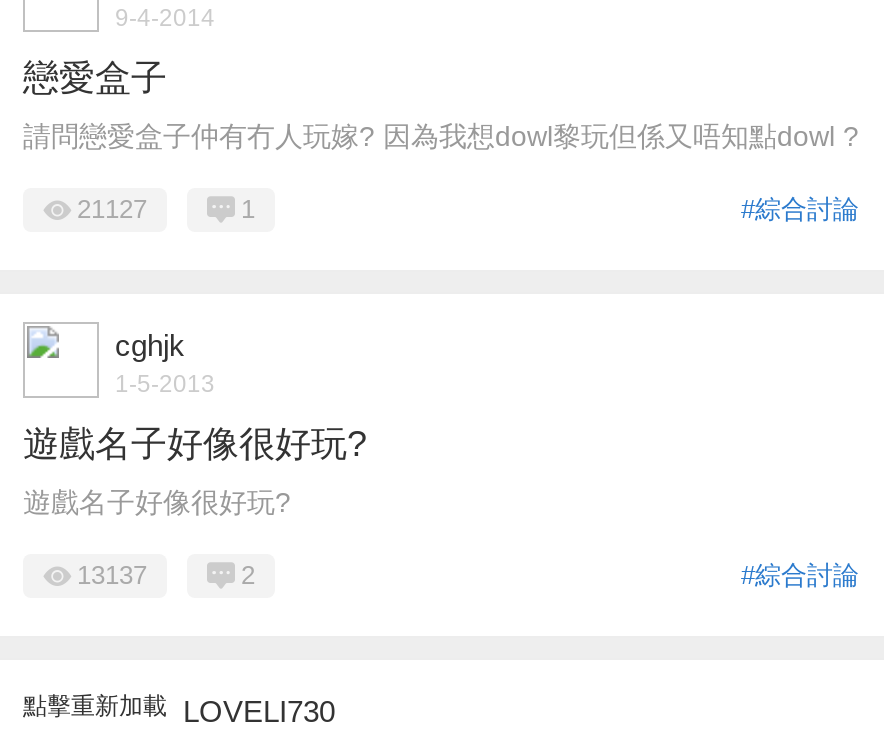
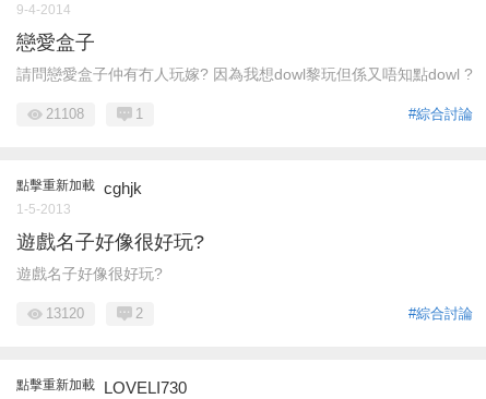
[77,194,147,224] 21127 -> [46,106,84,122] 21108
[115,328,185,362] cghjk -> [16,178,142,197] 點擊重新加載 cghjk
[77,560,147,590] 13137 -> [46,305,84,322] 13120

